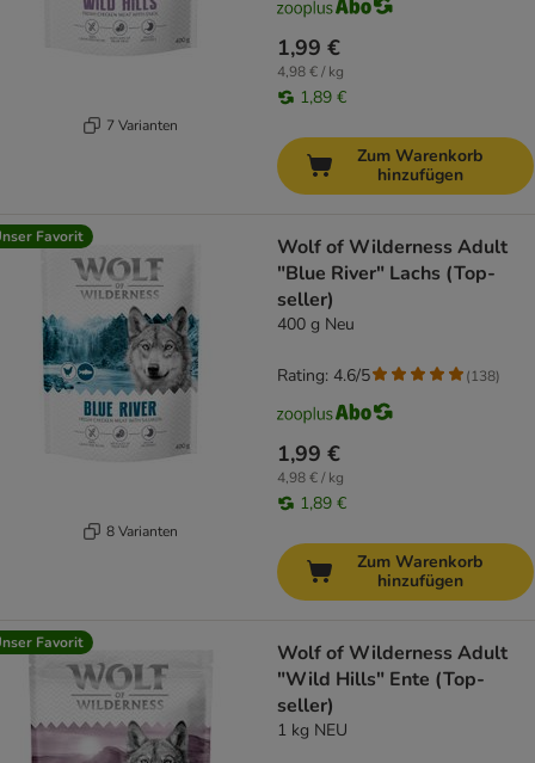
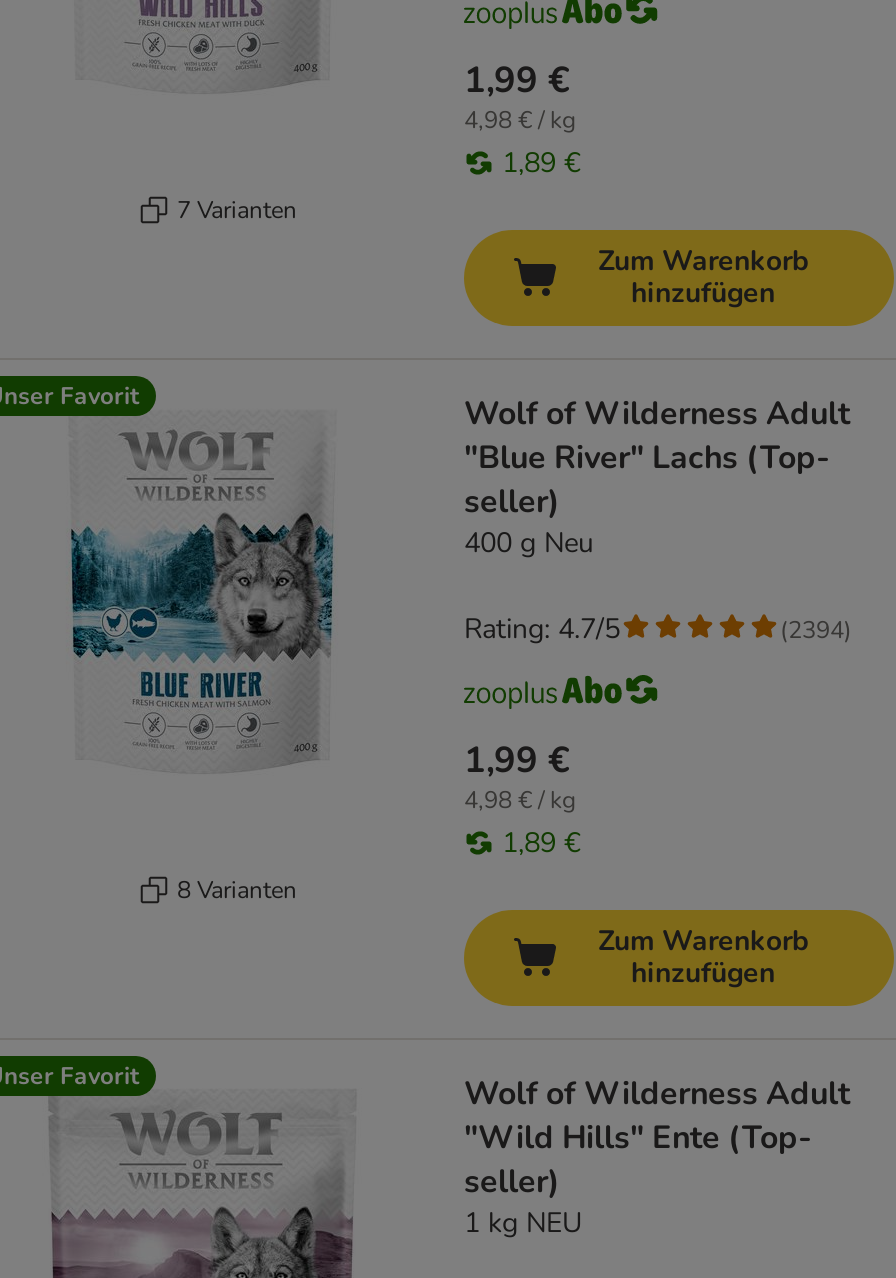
[277,364,370,387] Rating: 4.6/5 -> [464,610,620,648] Rating: 4.7/5
[466,366,500,385] (138) -> [780,613,852,645] (2394)

